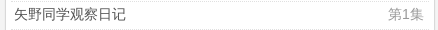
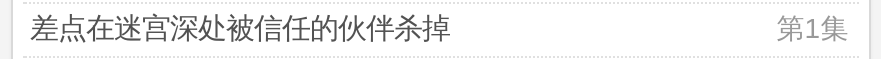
[14,6,126,22] 矢野同学观察日记 -> [30,12,450,44] 差点在迷宫深处被信任的伙伴杀掉

